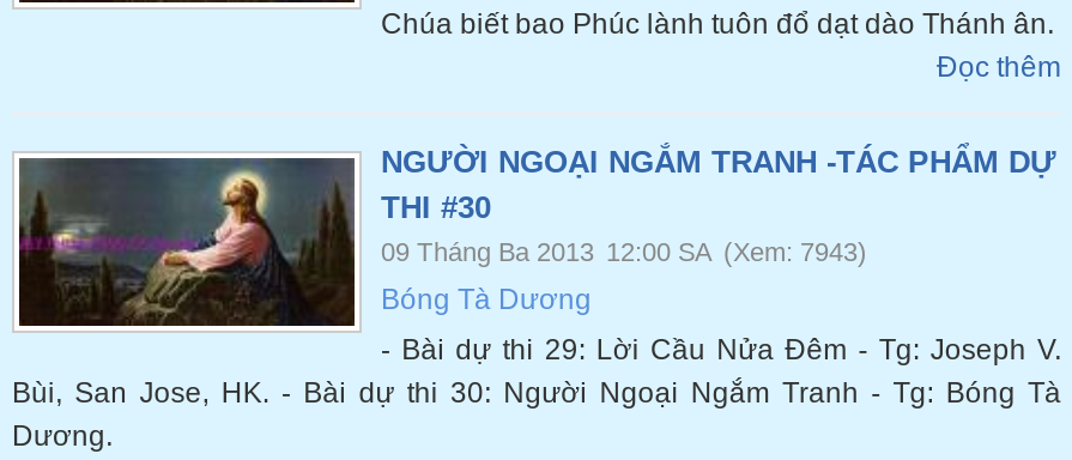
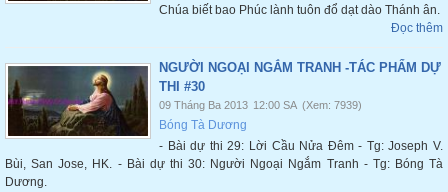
[381,237,867,266] 09 Tháng Ba 2013 12:00 SA (Xem: 7943) -> [159,99,362,111] 09 Tháng Ba 2013 12:00 SA (Xem: 7939)

